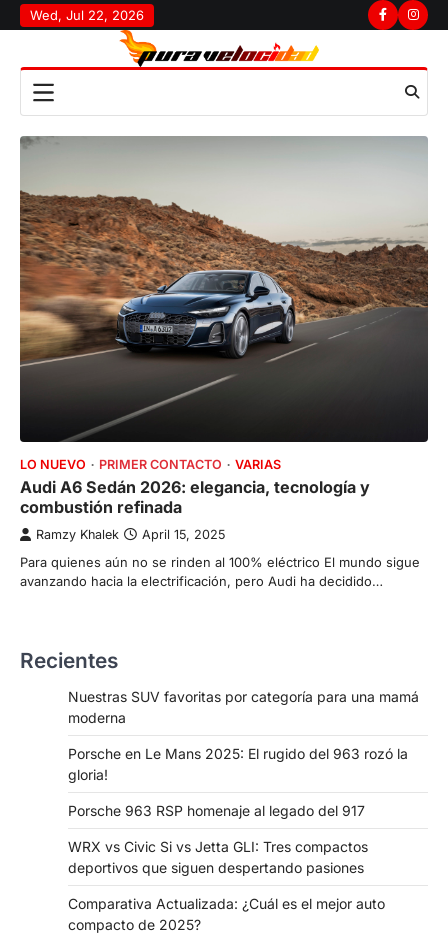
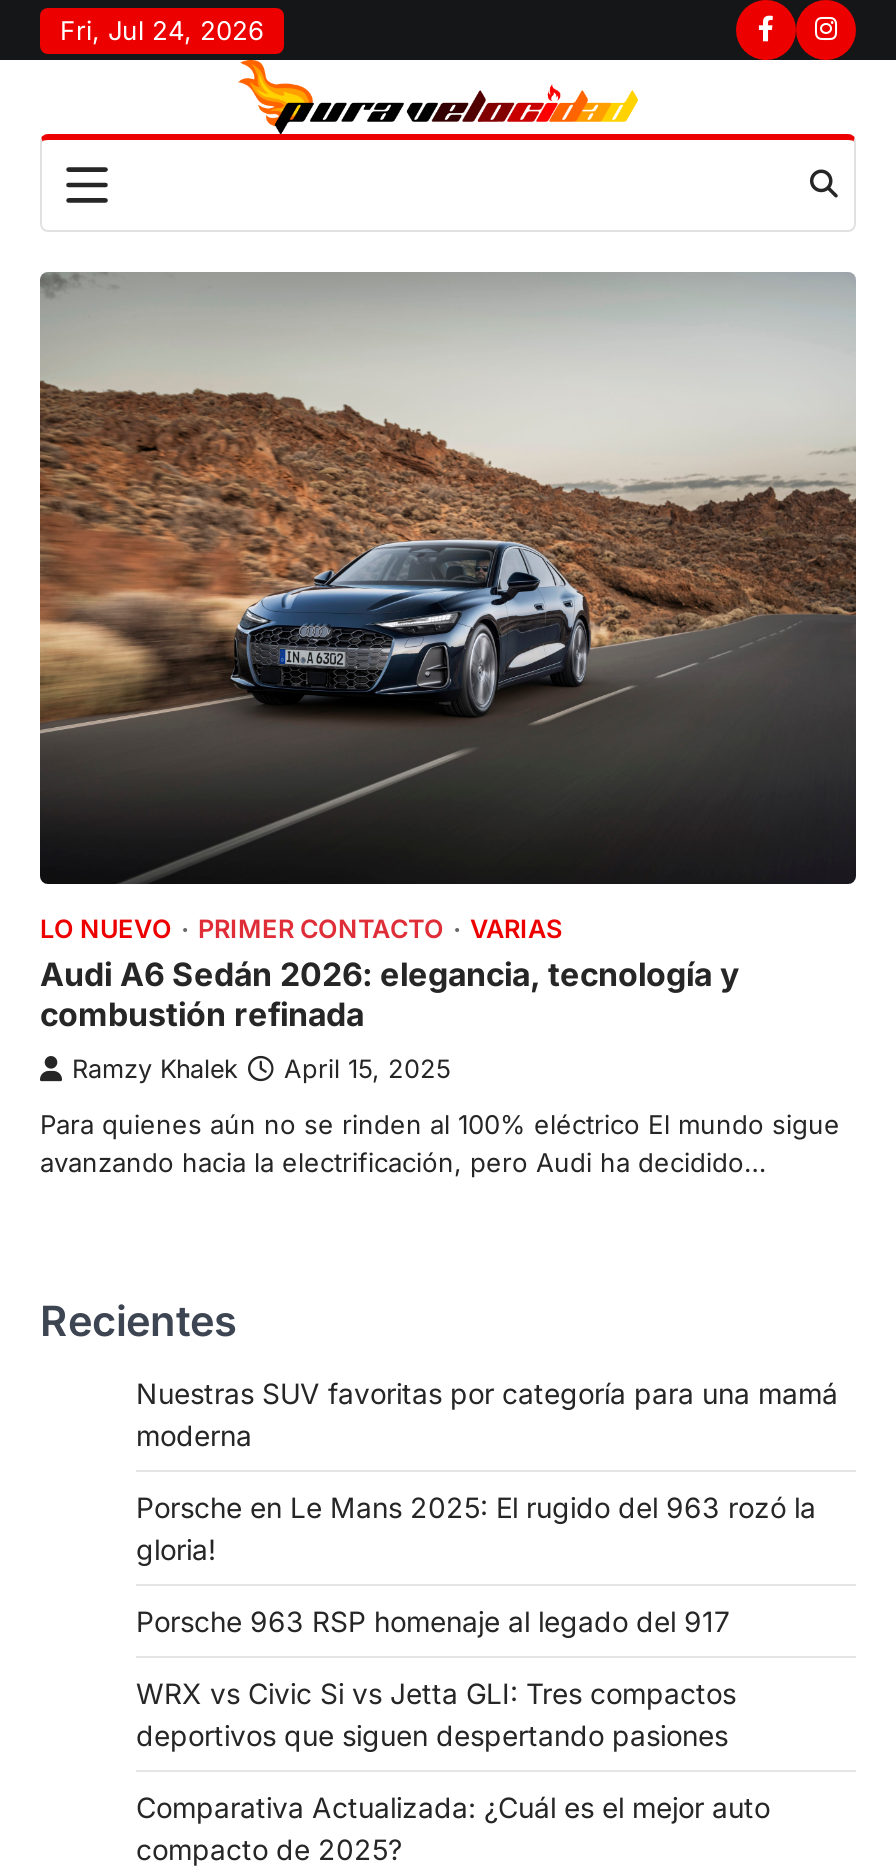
[30,6,144,22] Wed, Jul 22, 2026 -> [60,13,264,45] Fri, Jul 24, 2026

